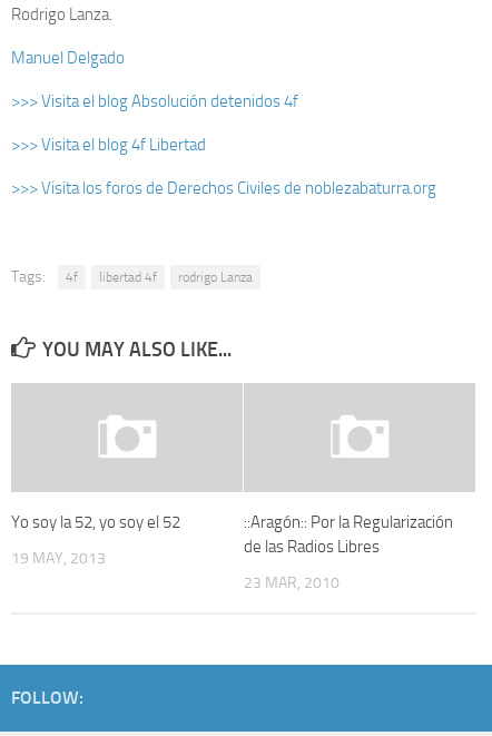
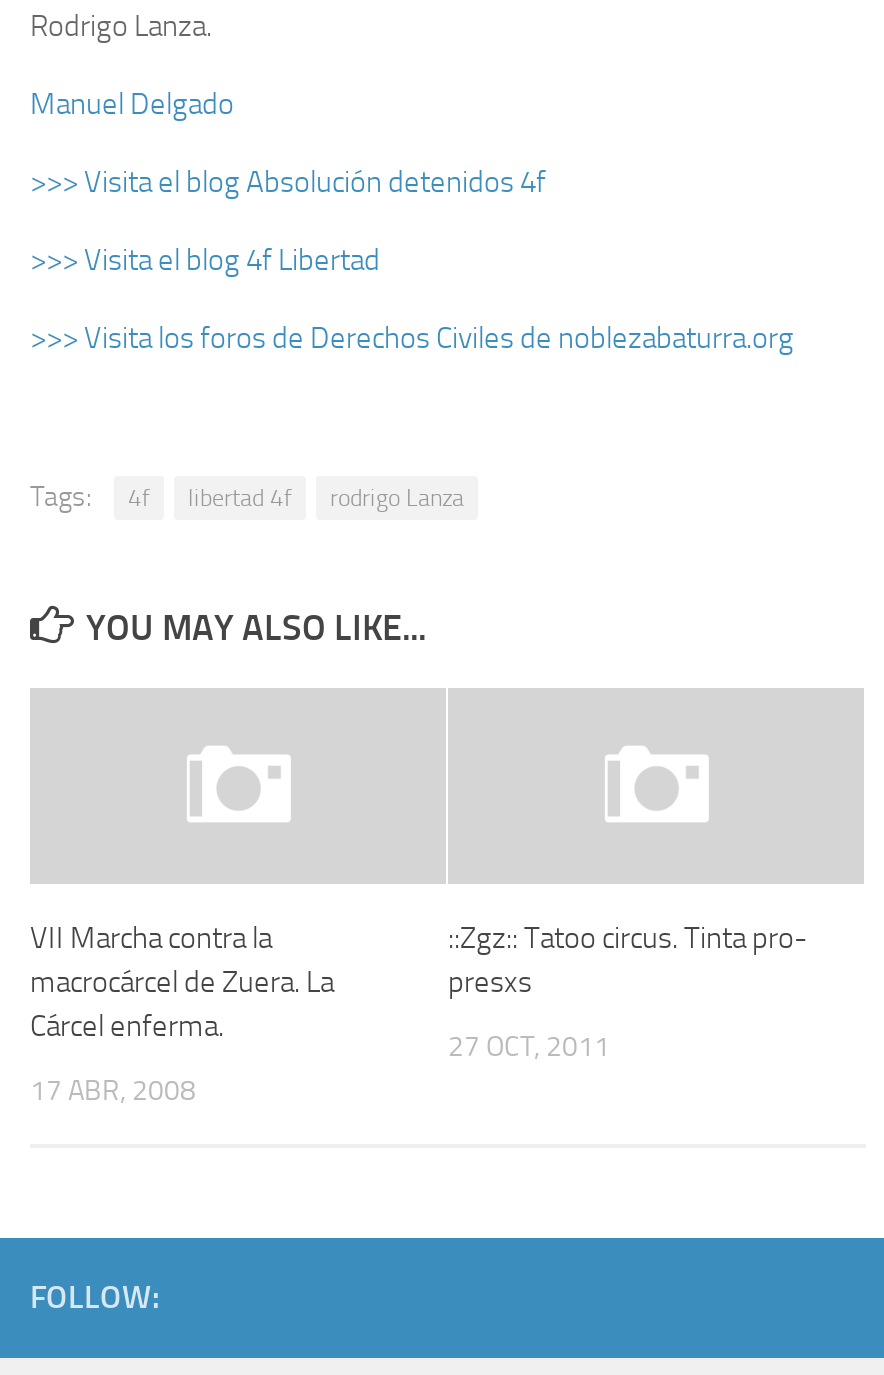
[11,512,180,532] Yo soy la 52, yo soy el 52 -> [30,920,334,1044] VII Marcha contra la | macrocárcel de Zuera. La | Cárcel enferma.
[244,512,453,557] ::Aragón:: Por la Regularización | de las Radios Libres -> [448,920,808,1000] ::Zgz:: Tatoo circus. Tinta pro- | presxs
[11,549,106,568] 19 MAY, 2013 -> [30,1074,196,1108] 17 ABR, 2008
[244,573,340,592] 23 MAR, 2010 -> [448,1030,610,1064] 27 OCT, 2011

